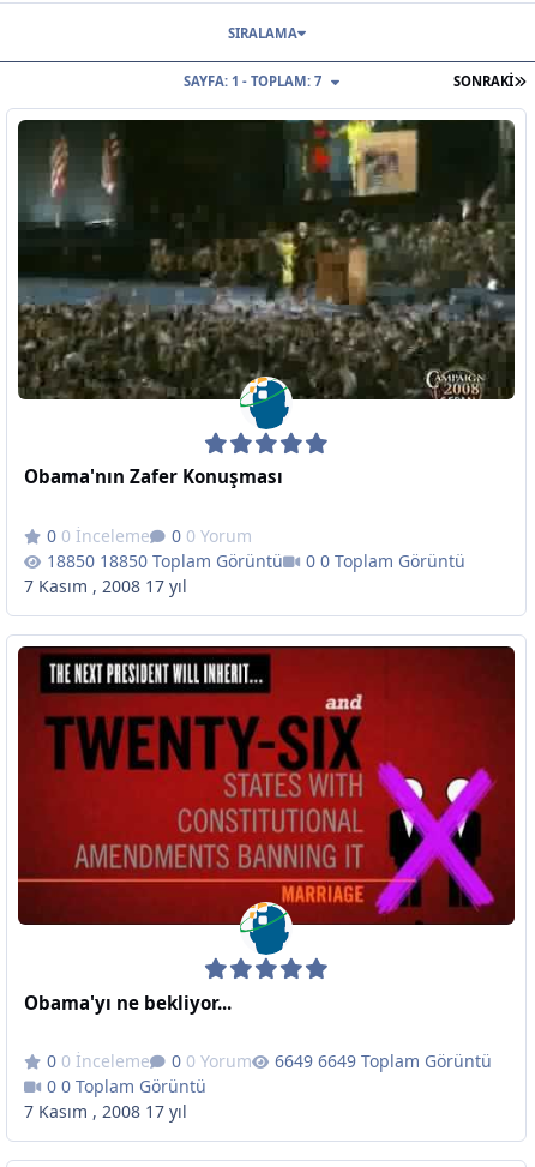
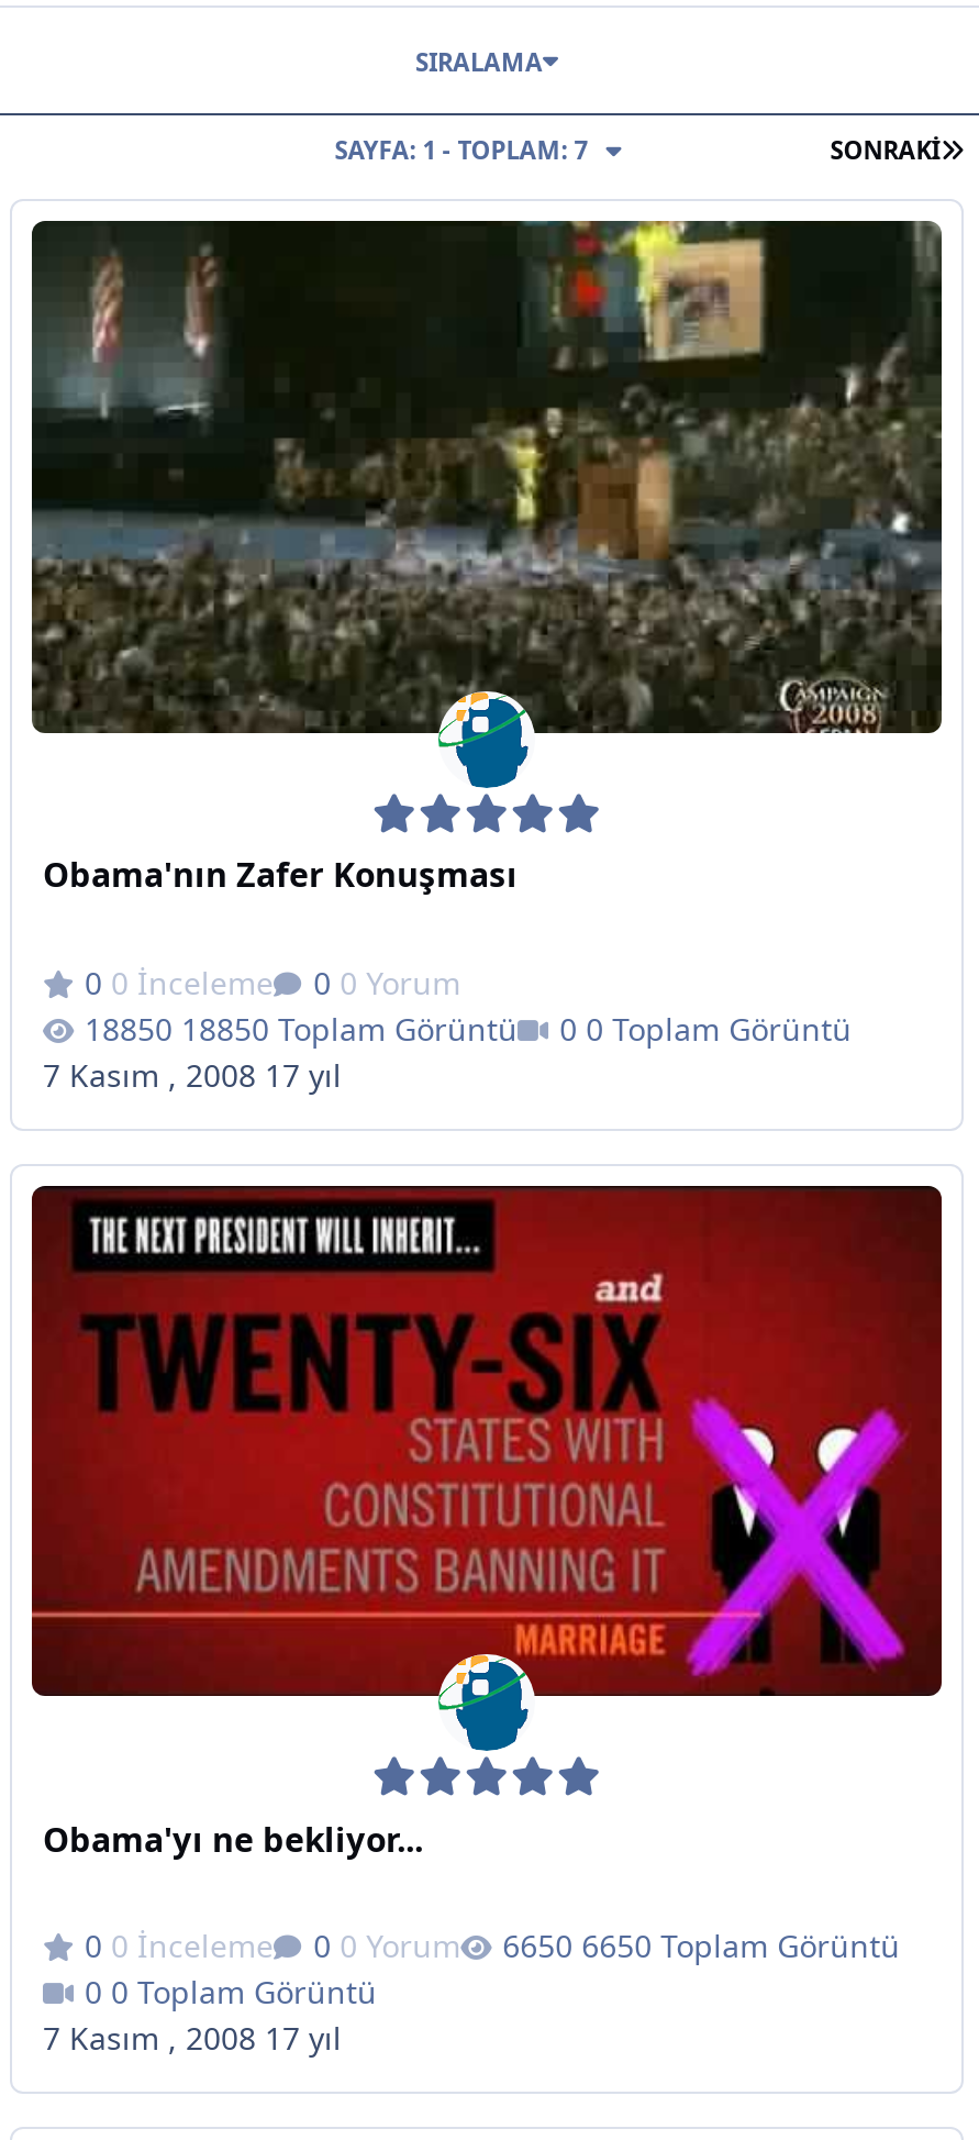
[318,1050,492,1073] 6649 Toplam Görüntü -> [581,1925,900,1967] 6650 Toplam Görüntü

